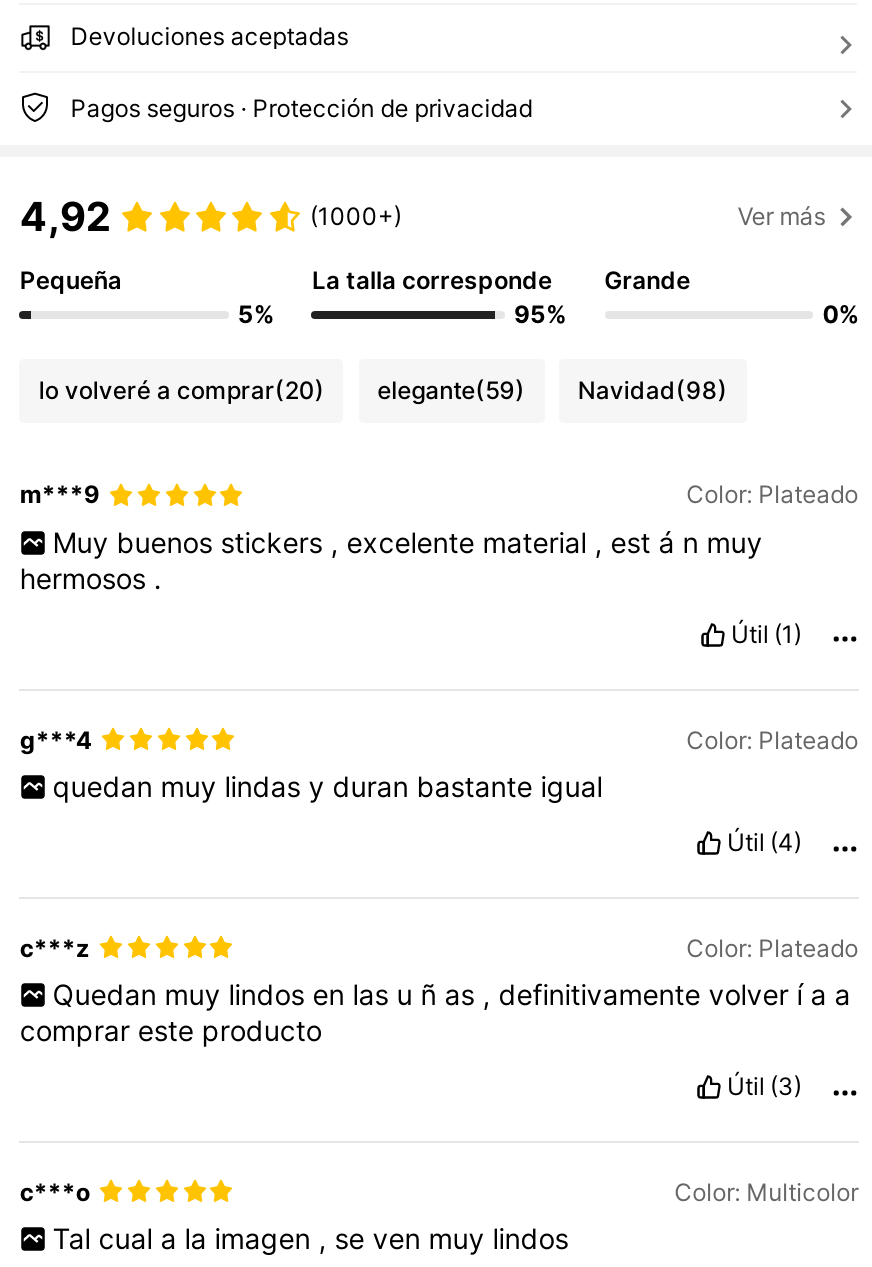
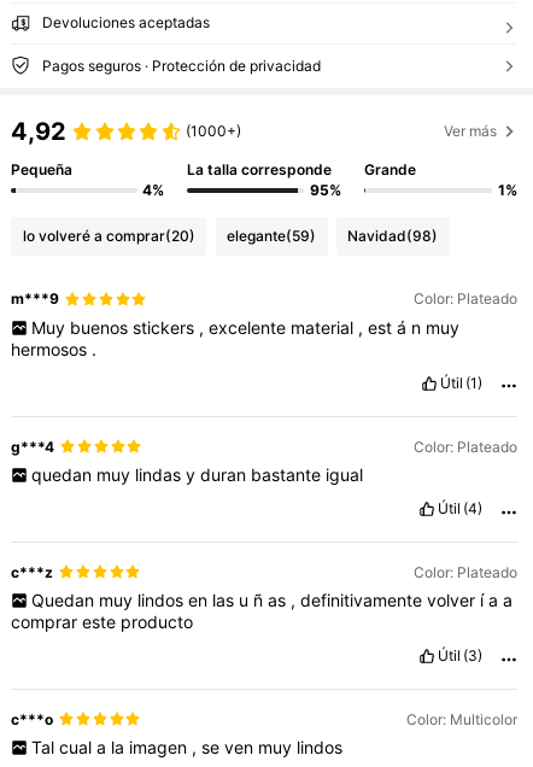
[238,300,274,330] 5% -> [143,181,164,200] 4%
[822,300,858,330] 0% -> [498,181,517,200] 1%

